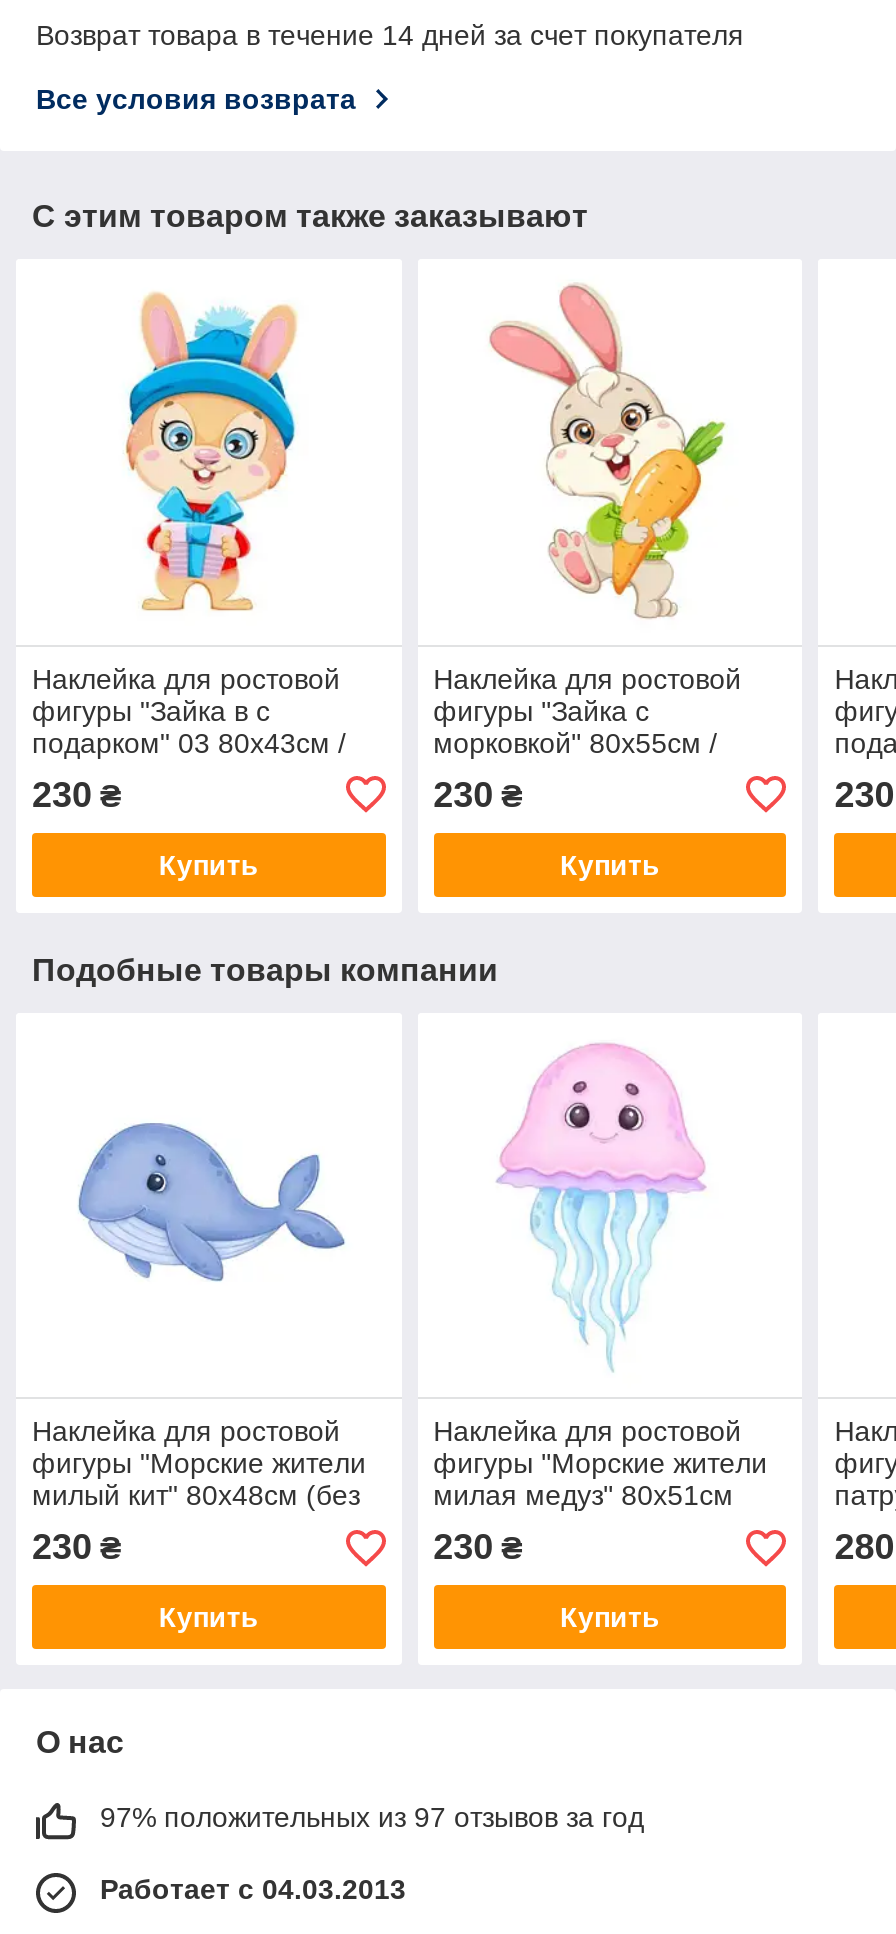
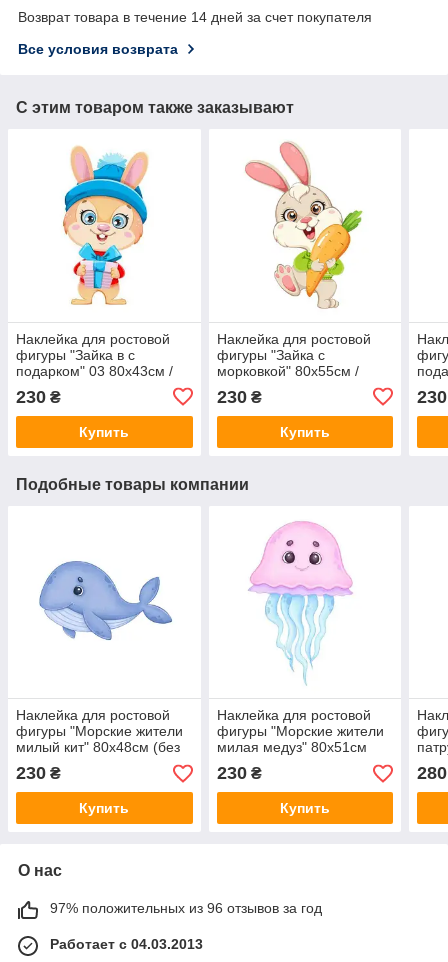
[100,1802,644,1834] 97% положительных из 97 отзывов за год -> [50,900,322,916] 97% положительных из 96 отзывов за год

